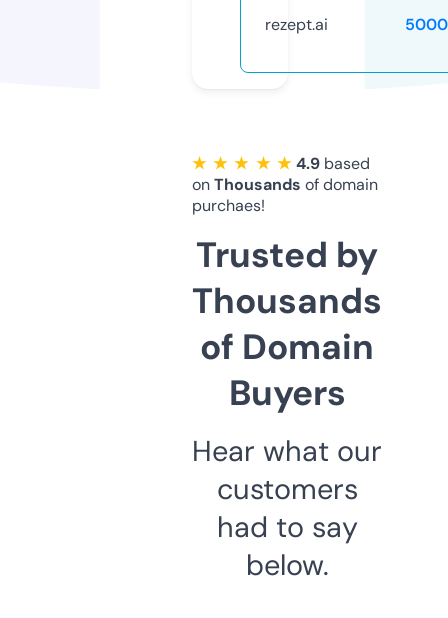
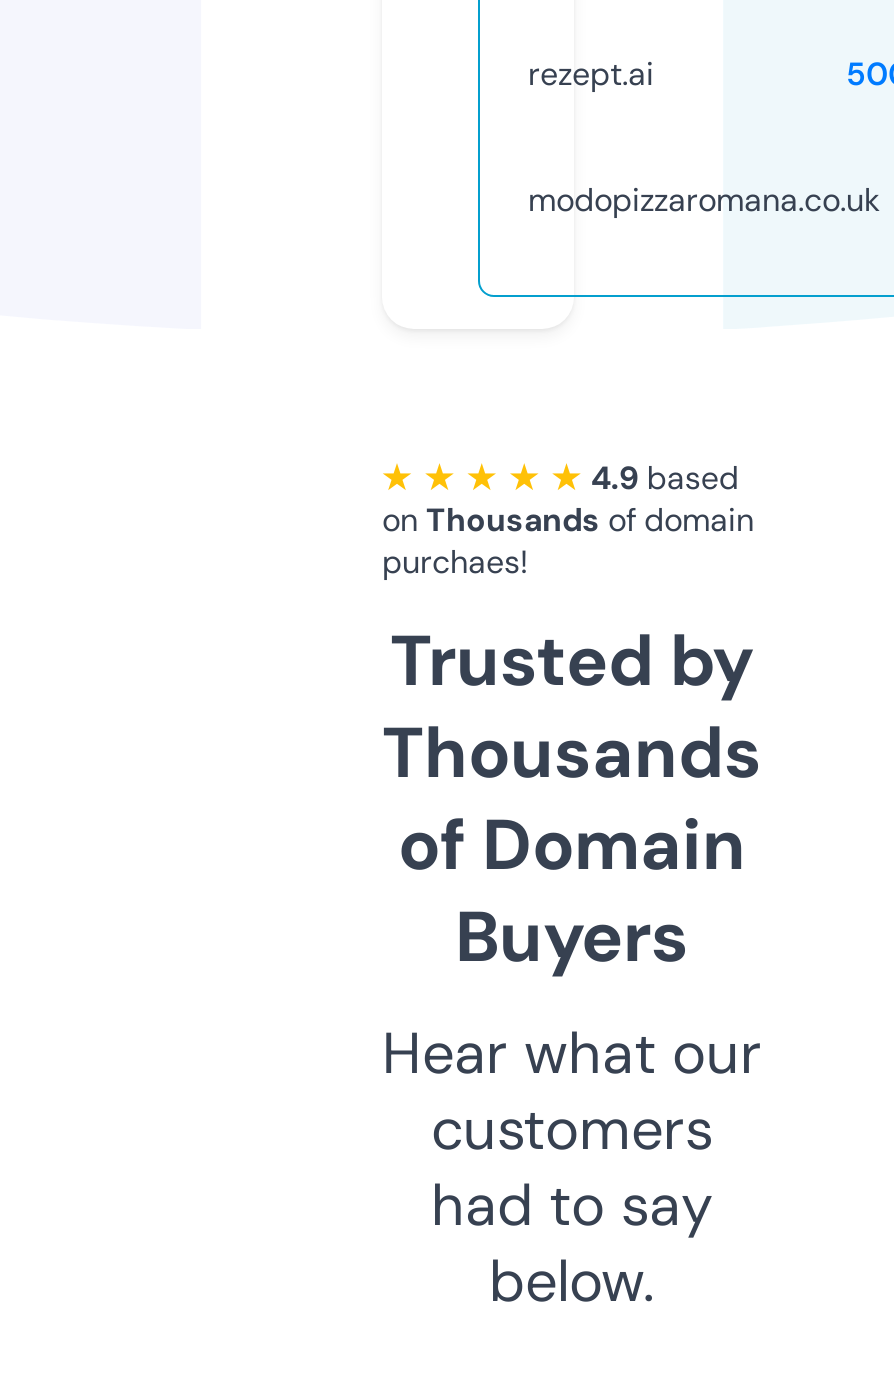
none -> [528,179,880,221] modopizzaromana.co.uk

